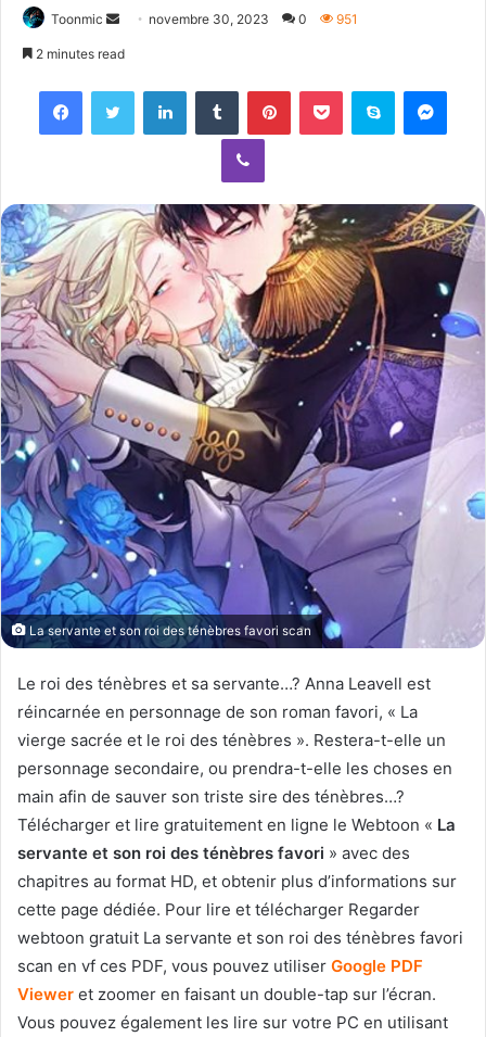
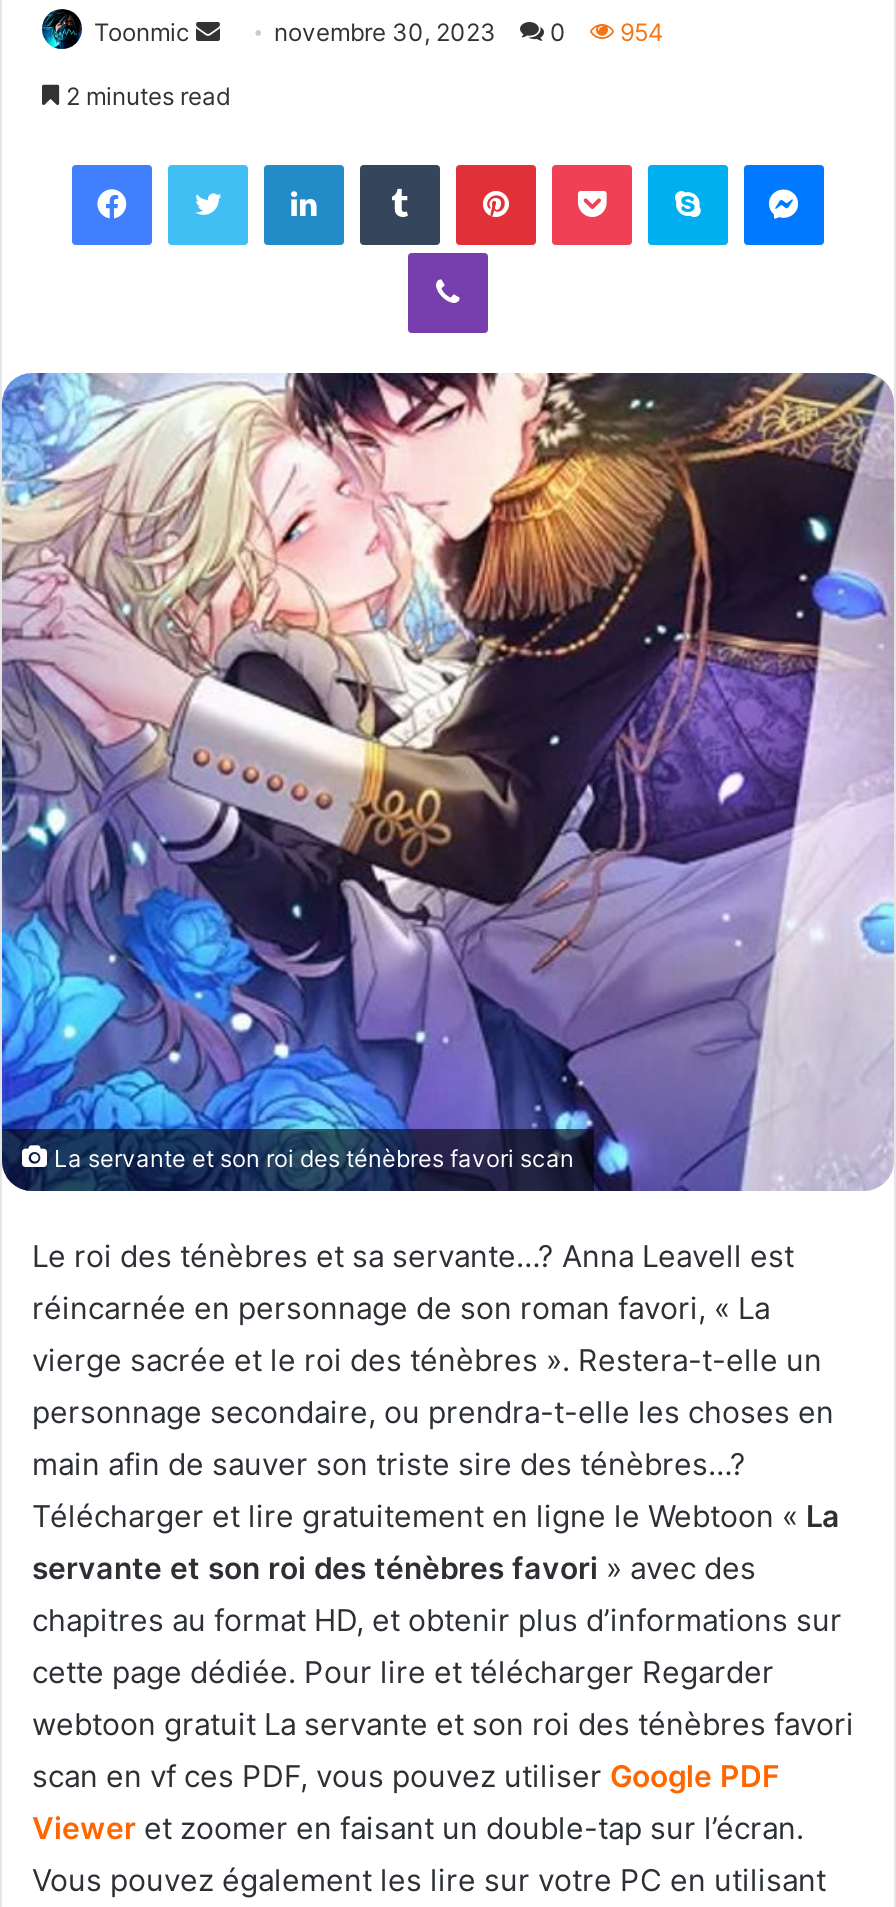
[333,11,358,27] 951 -> [614,17,664,47] 954

